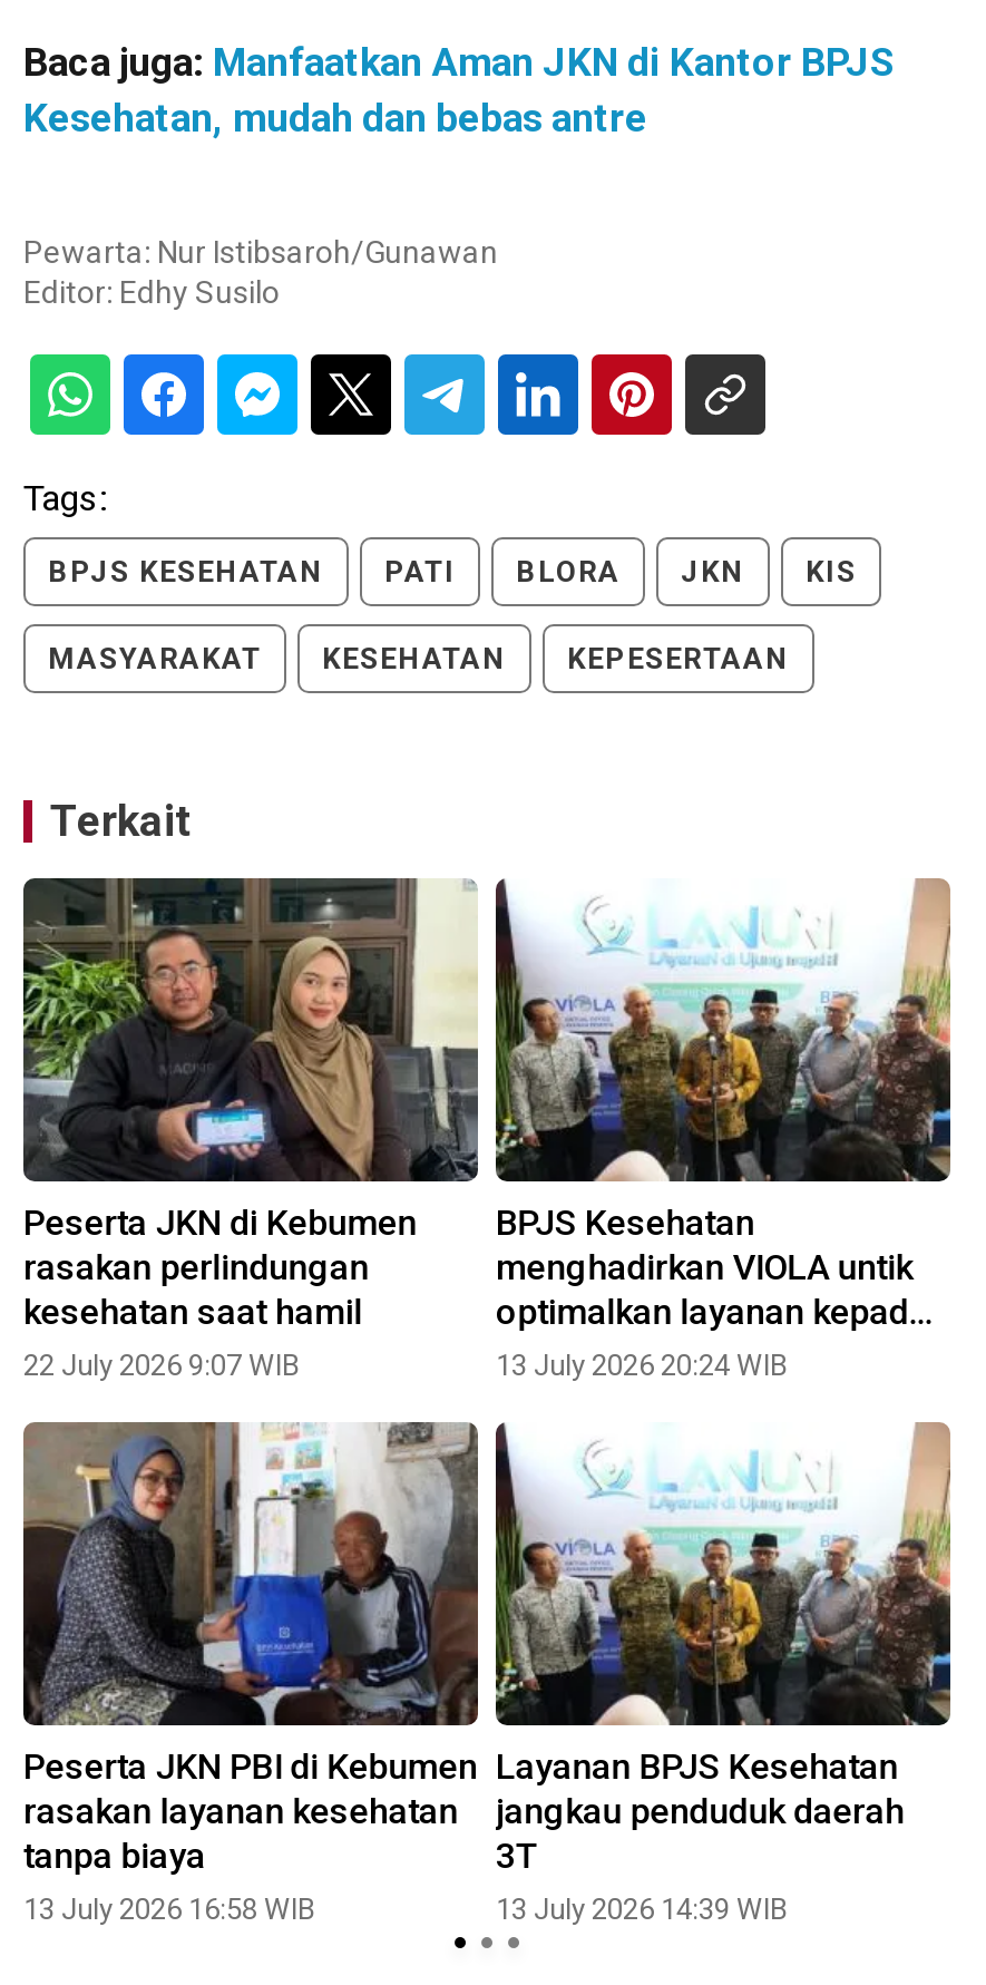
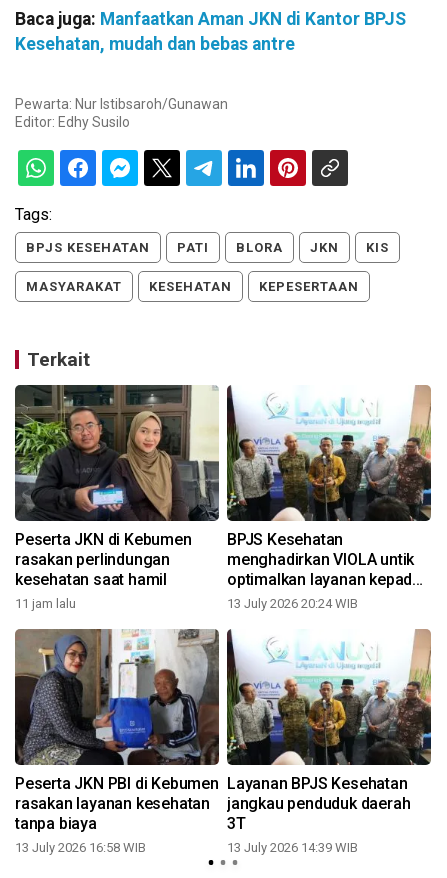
[23,1349,300,1382] 22 July 2026 9:07 WIB -> [15,596,76,611] 11 jam lalu

